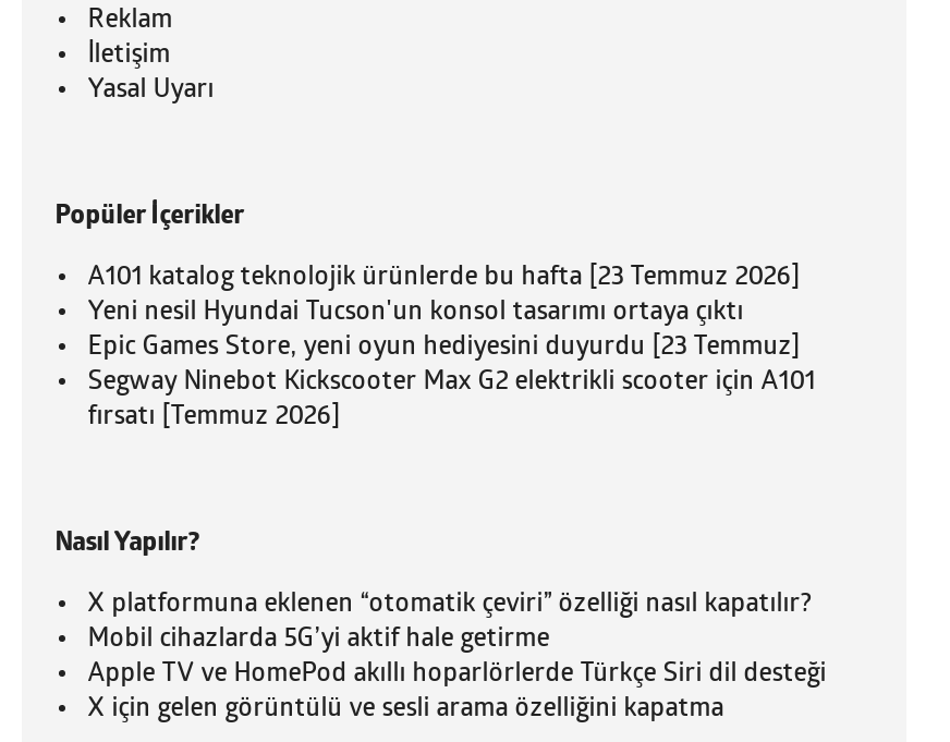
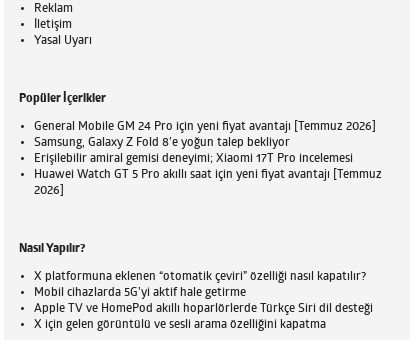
[88,265,815,430] A101 katalog teknolojik ürünlerde bu hafta [23 Temmuz 2026] | Yeni nesil Hyundai Tucson'un konsol tasarımı ortaya çıktı | Epic Games Store, yeni oyun hediyesini duyurdu [23 Temmuz] | Segway Ninebot Kickscooter Max G2 elektrikli scooter için A101 | fırsatı [Temmuz 2026] -> [34,121,382,197] General Mobile GM 24 Pro için yeni fiyat avantajı [Temmuz 2026] | Samsung, Galaxy Z Fold 8’e yoğun talep bekliyor | Erişilebilir amiral gemisi deneyimi; Xiaomi 17T Pro incelemesi | Huawei Watch GT 5 Pro akıllı saat için yeni fiyat avantajı [Temmuz | 2026]

